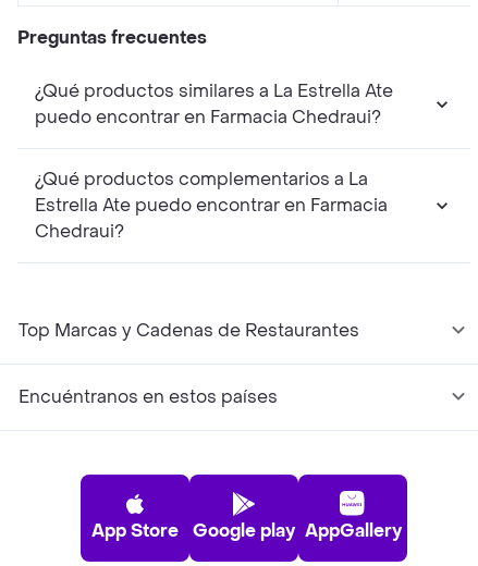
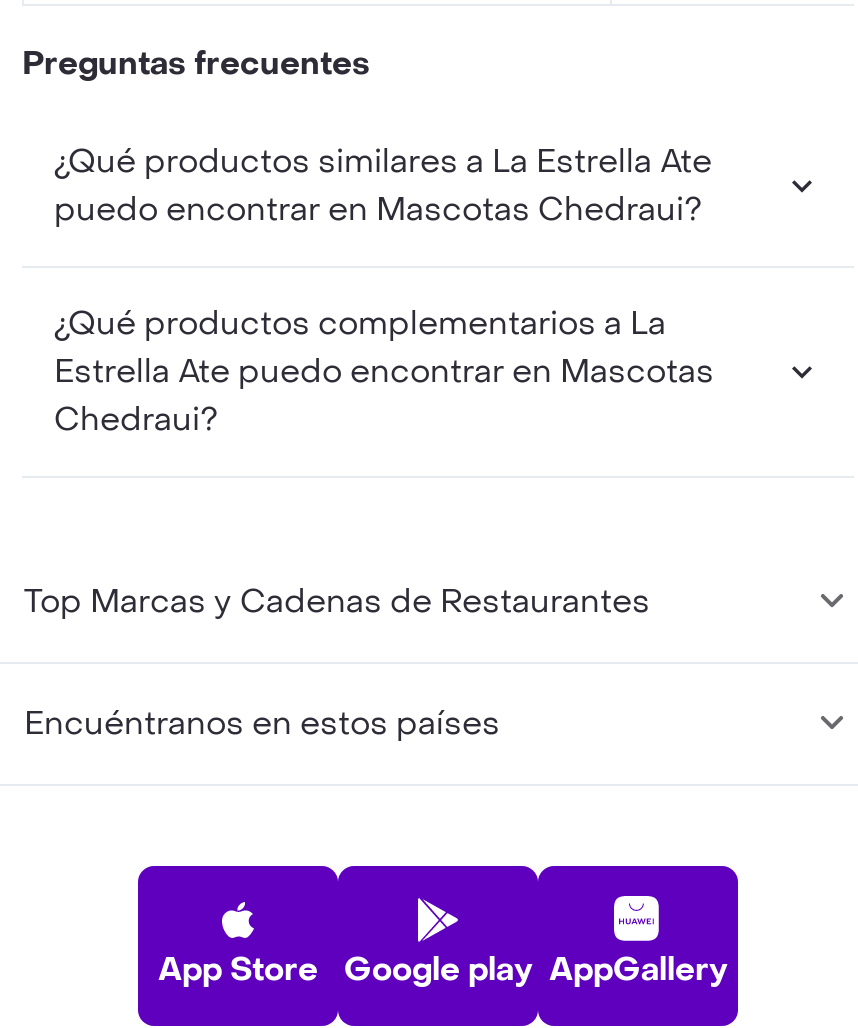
[35,106,381,129] puedo encontrar en Farmacia Chedraui? -> [54,188,702,230] puedo encontrar en Mascotas Chedraui?
[35,194,388,217] Estrella Ate puedo encontrar en Farmacia -> [54,350,714,392] Estrella Ate puedo encontrar en Mascotas

